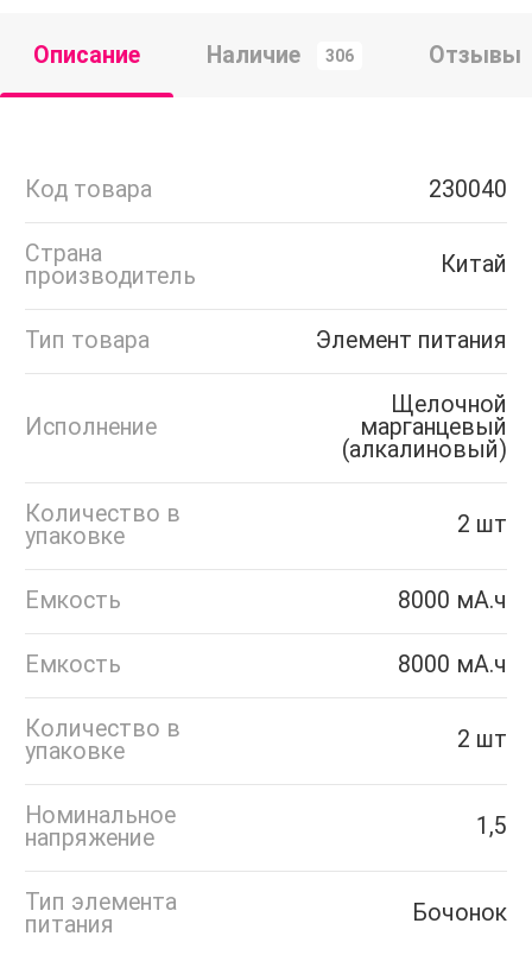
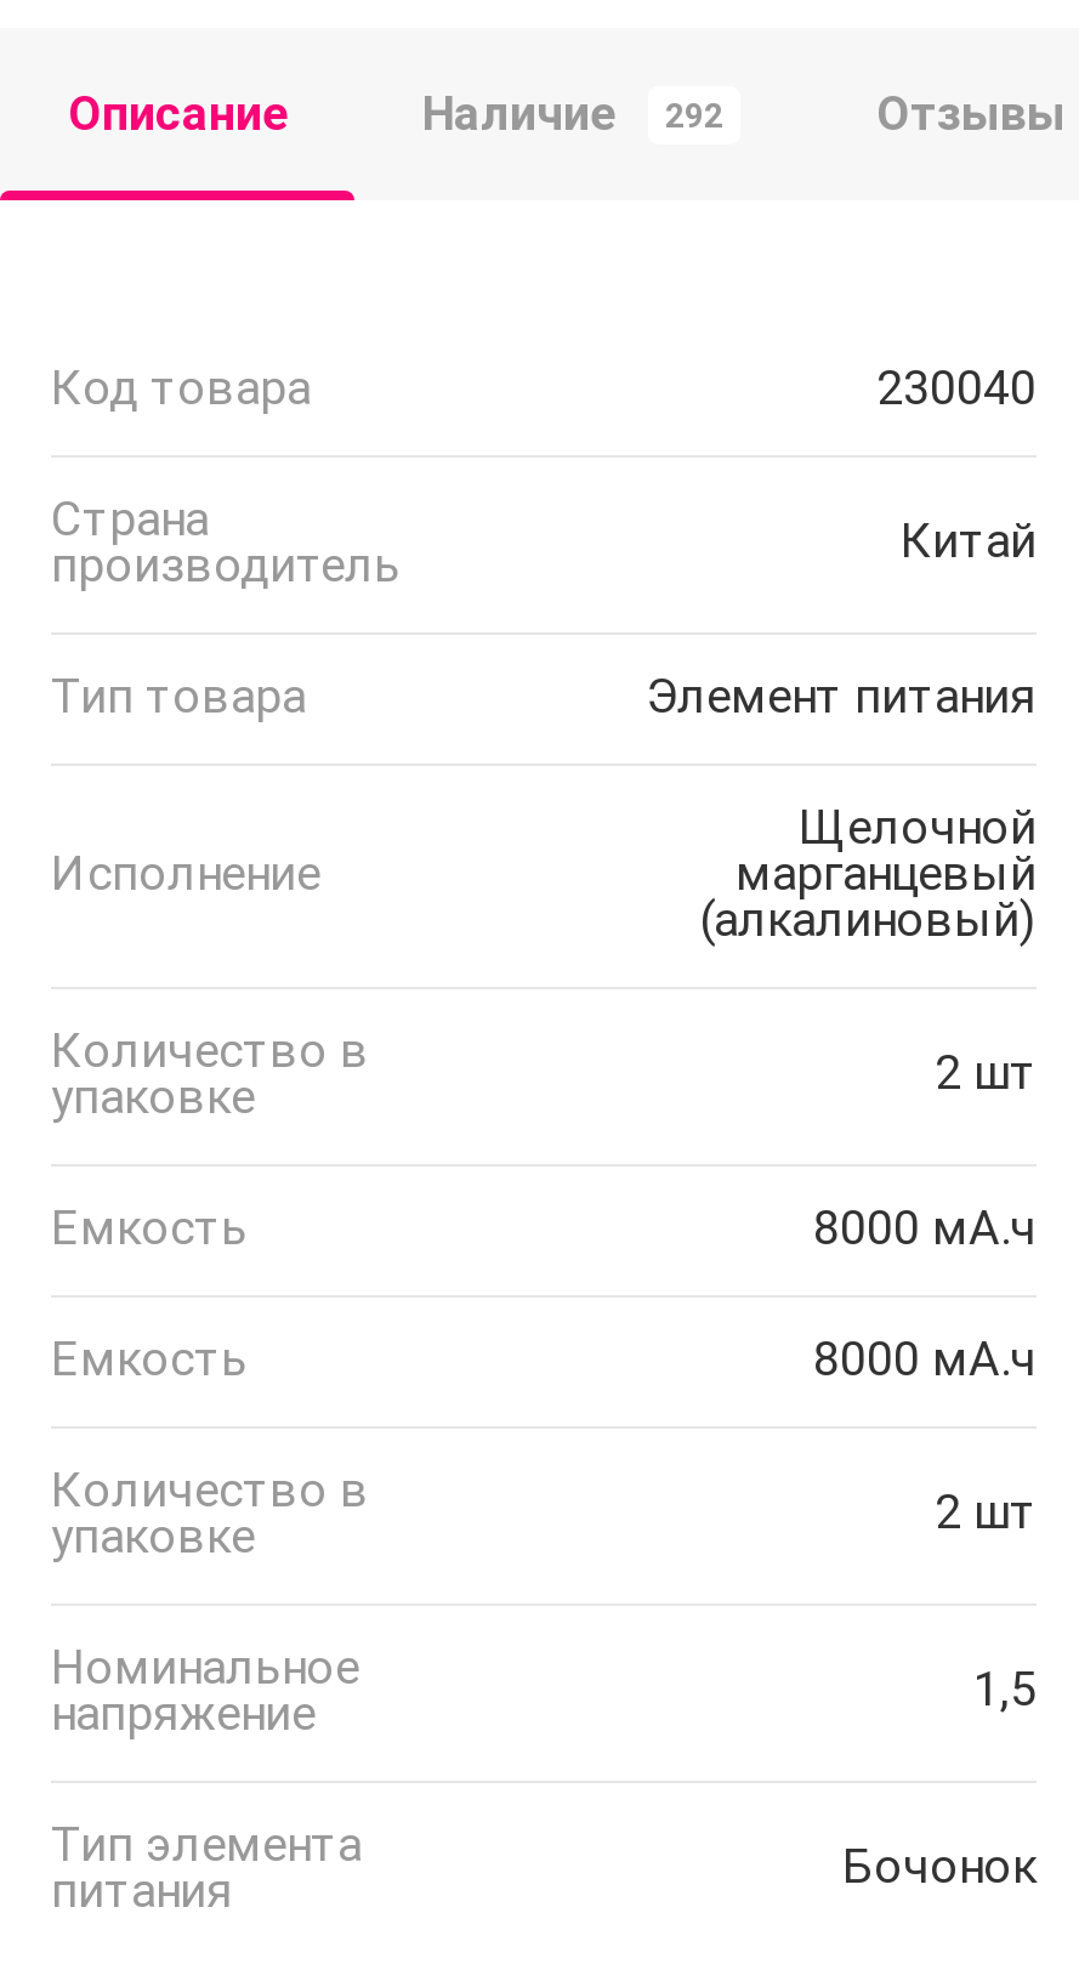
[207,41,354,68] Наличие 306 -> [422,85,723,141] Наличие 292

